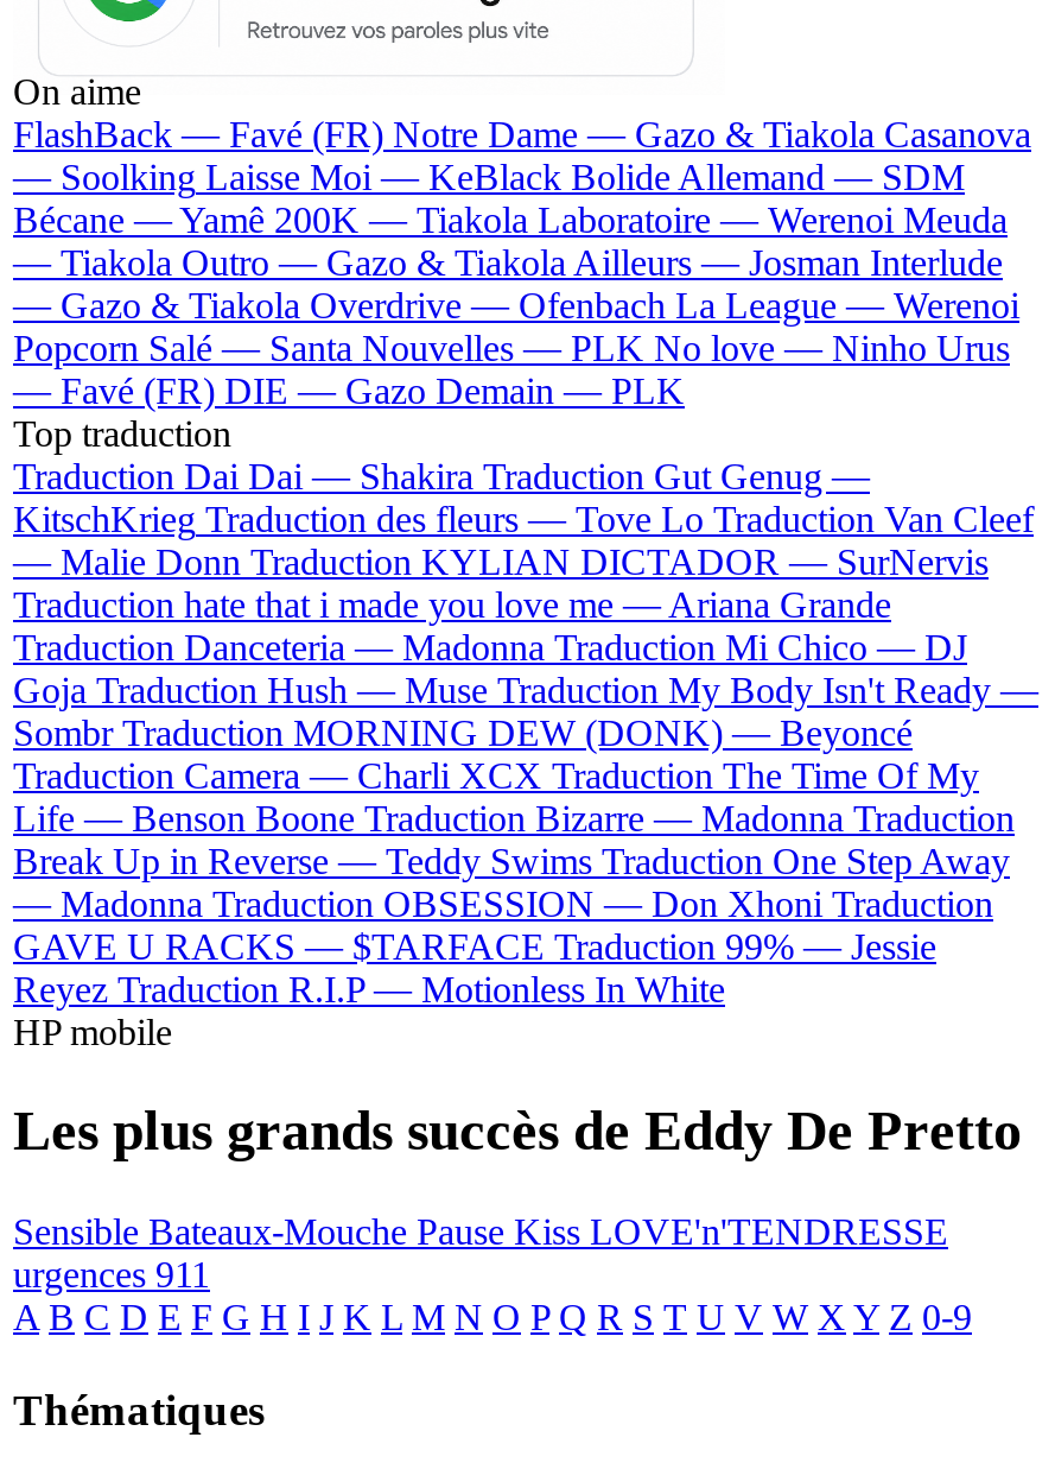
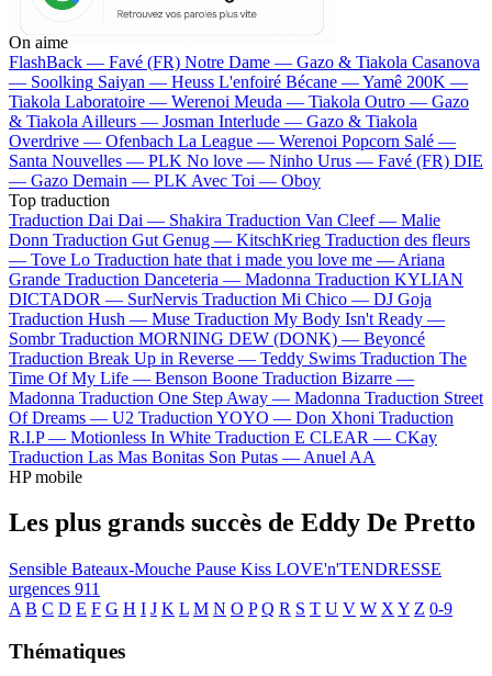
[13,156,1019,410] — Soolking Laisse Moi — KeBlack Bolide Allemand — SDM | Bécane — Yamê 200K — Tiakola Laboratoire — Werenoi Meuda | — Tiakola Outro — Gazo & Tiakola Ailleurs — Josman Interlude | — Gazo & Tiakola Overdrive — Ofenbach La League — Werenoi | Popcorn Salé — Santa Nouvelles — PLK No love — Ninho Urus | —Favé (FR) DIE — Gazo Demain — PLK -> [9,72,483,189] — Soolking Saiyan — Heuss L'enfoiré Bécane — Yamê 200K — | Tiakola Laboratoire — Werenoi Meuda — Tiakola Outro — Gazo | & Tiakola Ailleurs — Josman Interlude — Gazo & Tiakola | Overdrive — Ofenbach La League — Werenoi Popcorn Salé — | Santa Nouvelles — PLK No love — Ninho Urus — Favé (FR) DIE | — Gazo Demain — PLK Avec Toi — Oboy
[13,455,1038,709] Traduction Dai Dai — Shakira Traduction Gut Genug — | KitschKrieg Traduction des fleurs — Tove Lo Traduction Van Cleef | — Malie Donn Traduction KYLIAN DICTADOR — SurNervis | Traduction hate that i made you love me — Ariana Grande | Traduction Danceteria — Madonna Traduction Mi Chico — DJ | Goja Traduction Hush — Muse Traduction My Body Isn't Ready — -> [9,210,470,328] Traduction Dai Dai — Shakira Traduction Van Cleef — Malie | Donn Traduction Gut Genug — KitschKrieg Traduction des fleurs | — Tove Lo Traduction hate that i made you love me — Ariana | Grande Traduction Danceteria — Madonna Traduction KYLIAN | DICTADOR — SurNervis Traduction Mi Chico — DJ Goja | Traduction Hush — Muse Traduction My Body Isn't Ready —
[13,754,1015,1008] Traduction Camera — Charli XCX Traduction The Time Of My | Life — Benson Boone Traduction Bizarre — Madonna Traduction | Break Up in Reverse — Teddy Swims Traduction One Step Away | — Madonna Traduction OBSESSION — Don Xhoni Traduction | GAVE U RACKS — $TARFACE Traduction 99% — Jessie | Reyez Traduction R.I.P — Motionless In White -> [9,348,483,466] Traduction Break Up in Reverse — Teddy Swims Traduction The | Time Of My Life — Benson Boone Traduction Bizarre — | Madonna Traduction One Step Away — Madonna Traduction Street | Of Dreams — U2 Traduction YOYO — Don Xhoni Traduction | R.I.P — Motionless In White Traduction E CLEAR — CKay | Traduction Las Mas Bonitas Son Putas — Anuel AA

